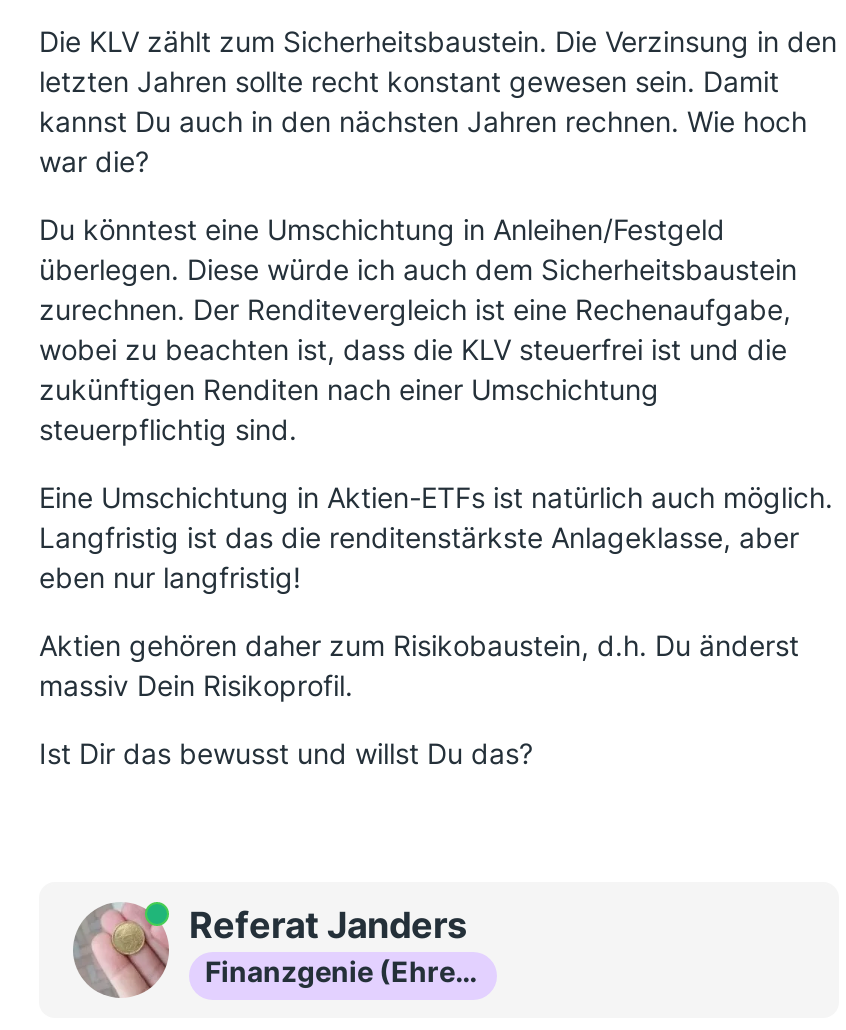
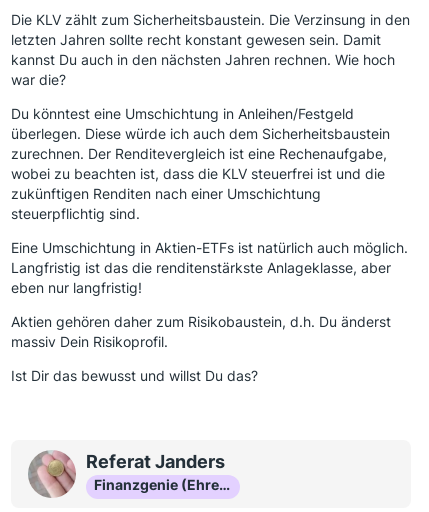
[121,902,467,946] Online Referat Janders -> [86,451,225,472] Referat Janders

